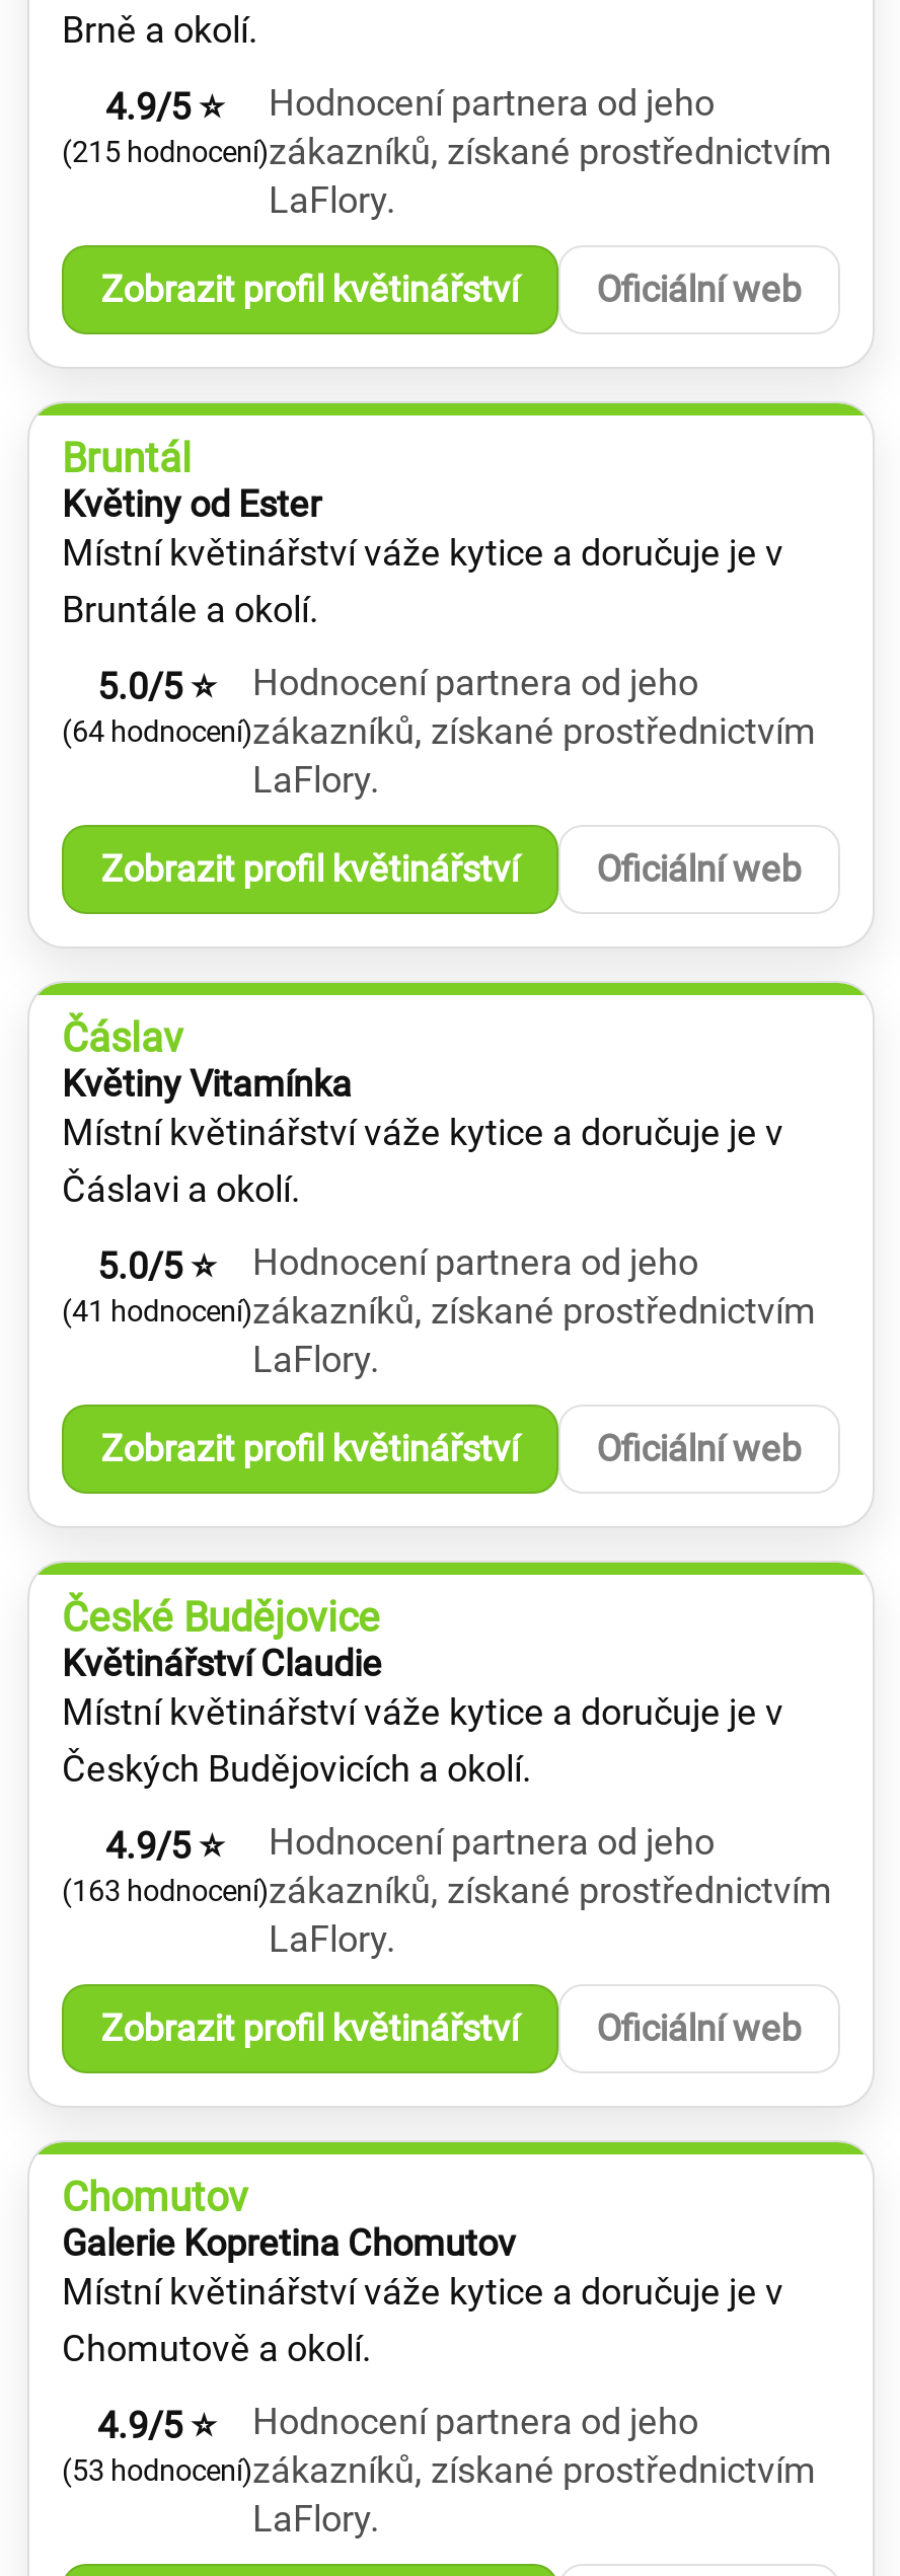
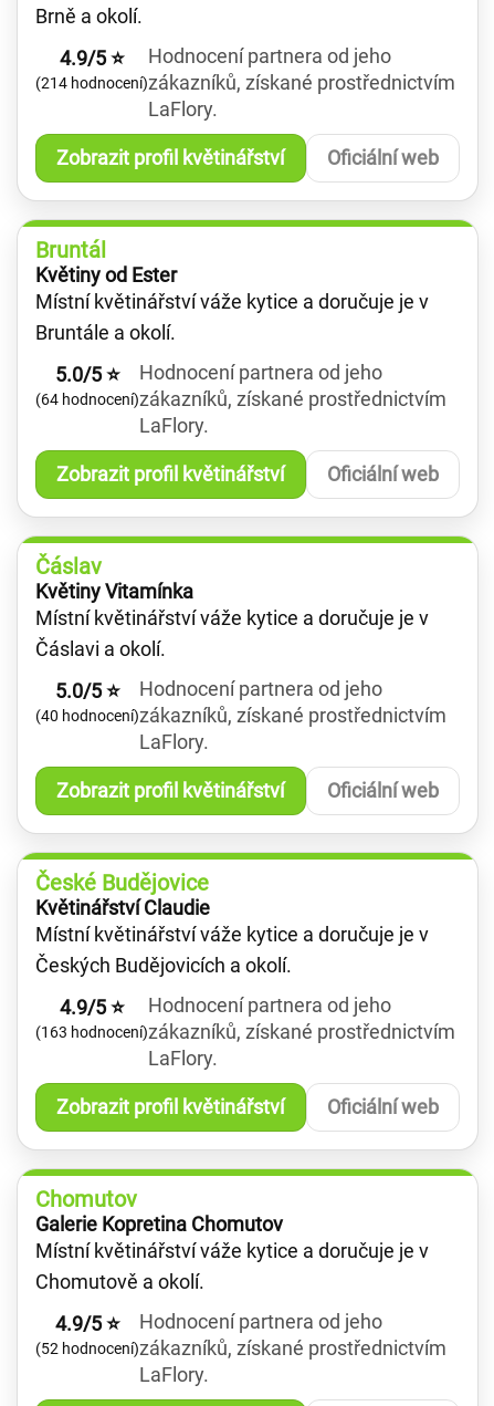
[62,130,832,172] (215 hodnocení) zákazníků, získané prostřednictvím -> [35,71,455,94] (214 hodnocení) zákazníků, získané prostřednictvím
[62,1289,816,1332] (41 hodnocení) zákazníků, získané prostřednictvím -> [35,704,446,727] (40 hodnocení) zákazníků, získané prostřednictvím
[62,2448,816,2491] (53 hodnocení) zákazníků, získané prostřednictvím -> [35,1336,446,1360] (52 hodnocení) zákazníků, získané prostřednictvím

